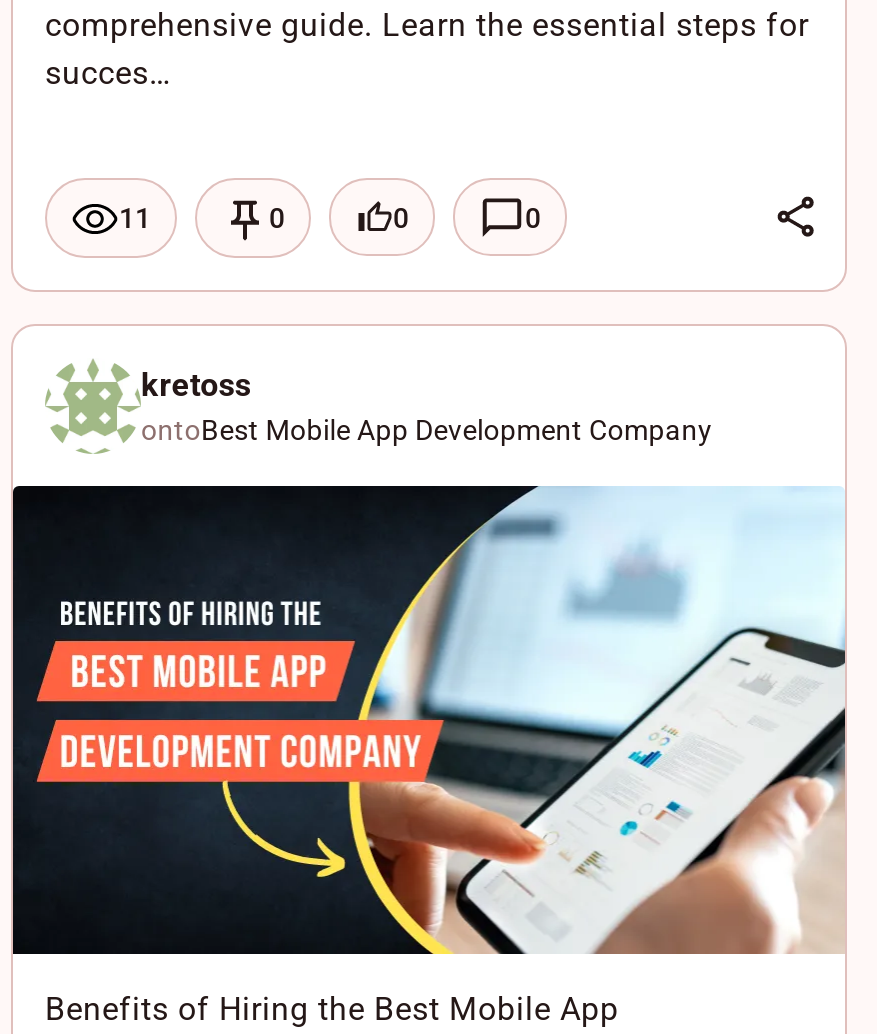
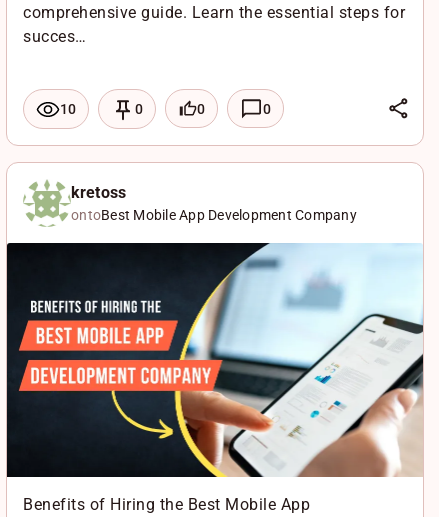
[119,202,151,234] 11 -> [60,101,76,117] 10

